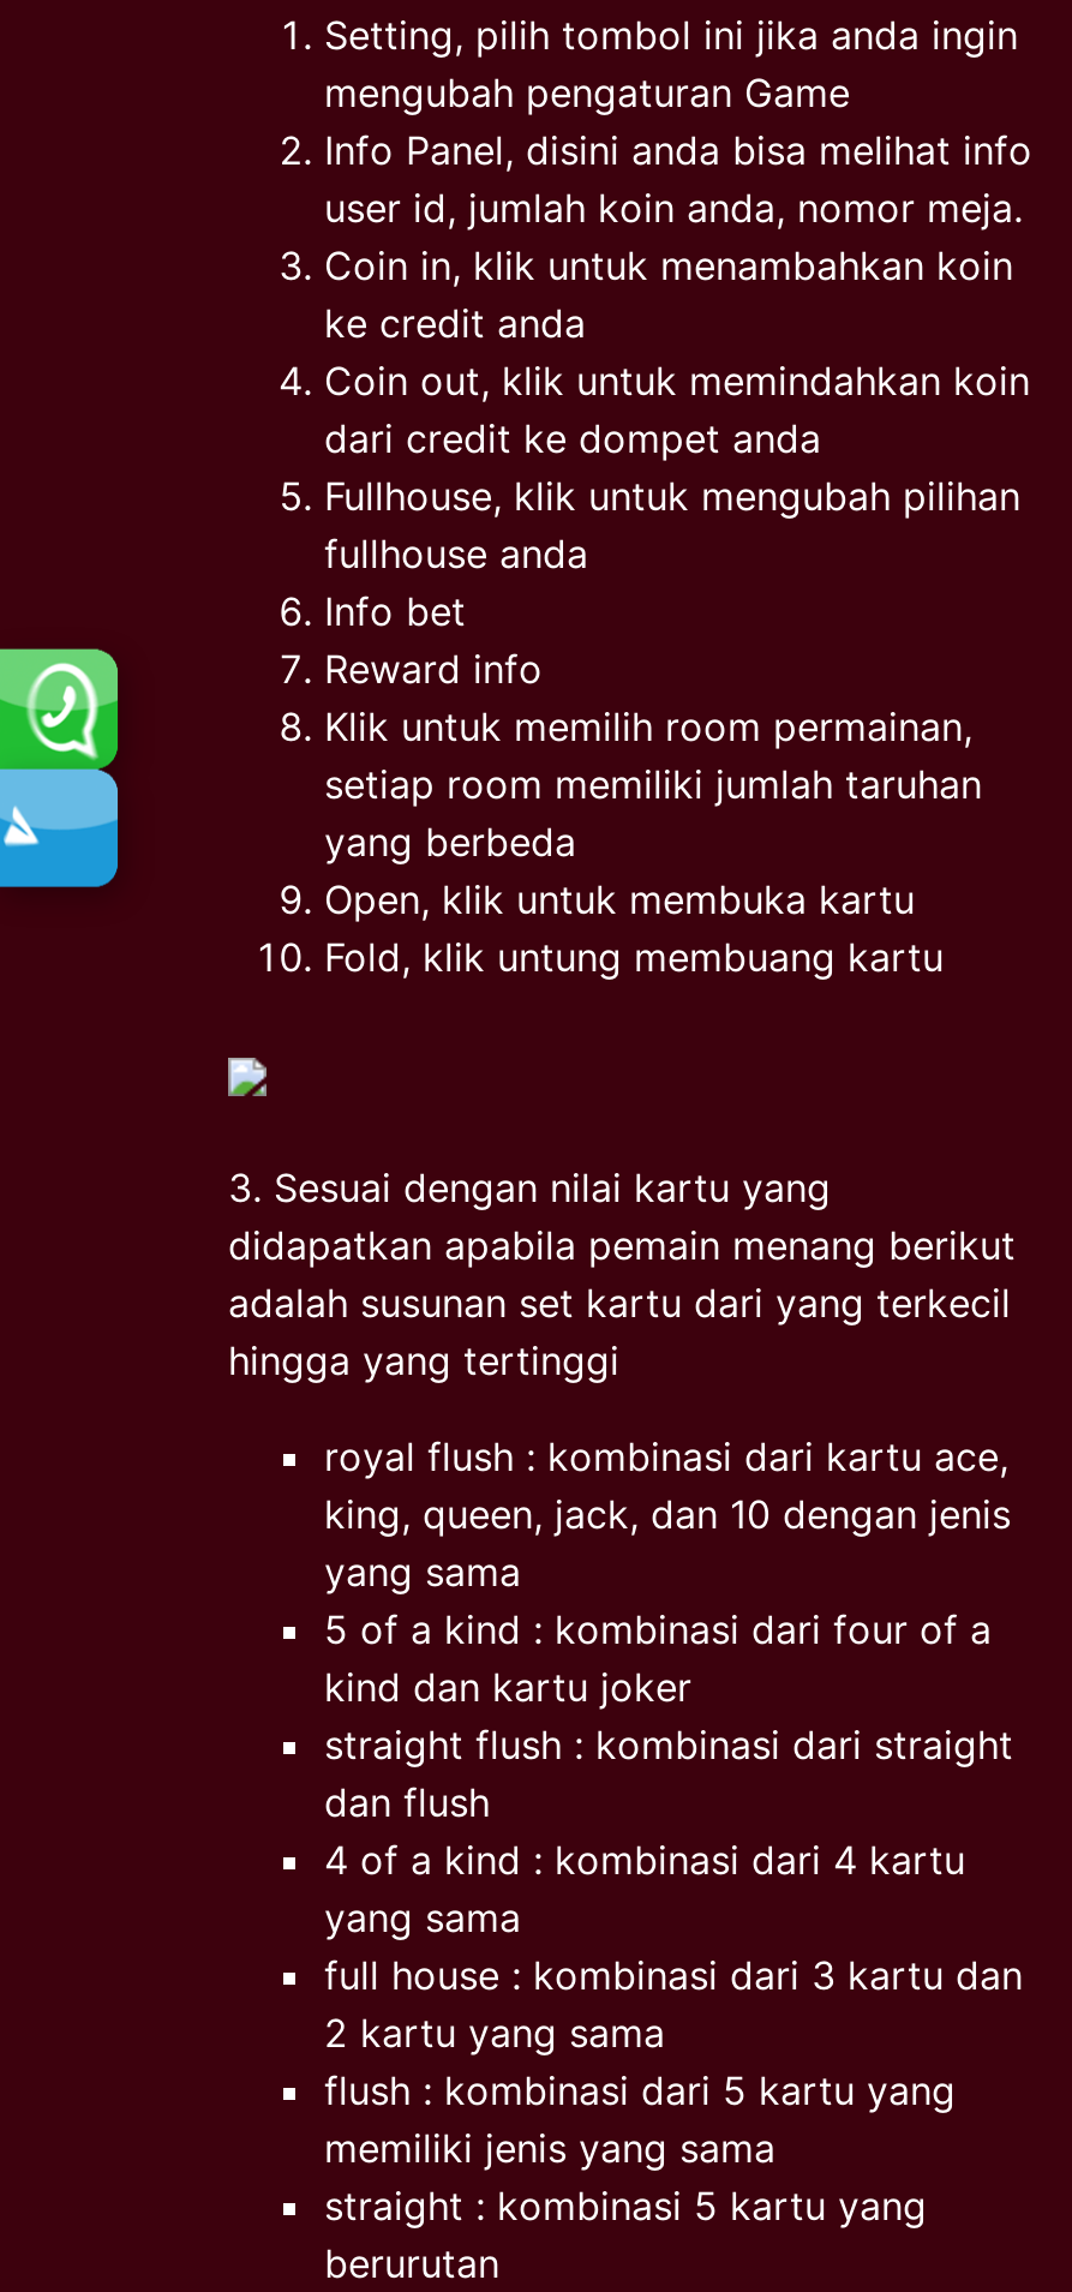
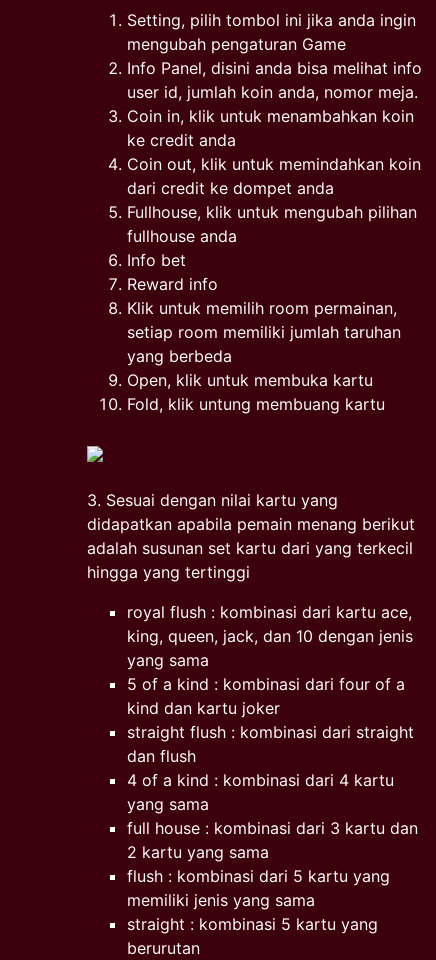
[7,647,120,890] [image] -> none

